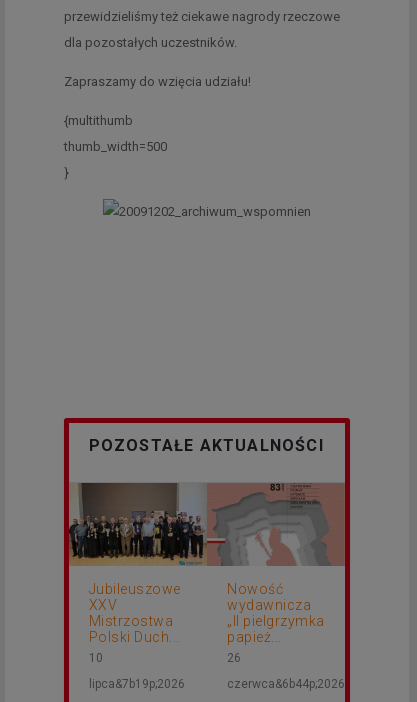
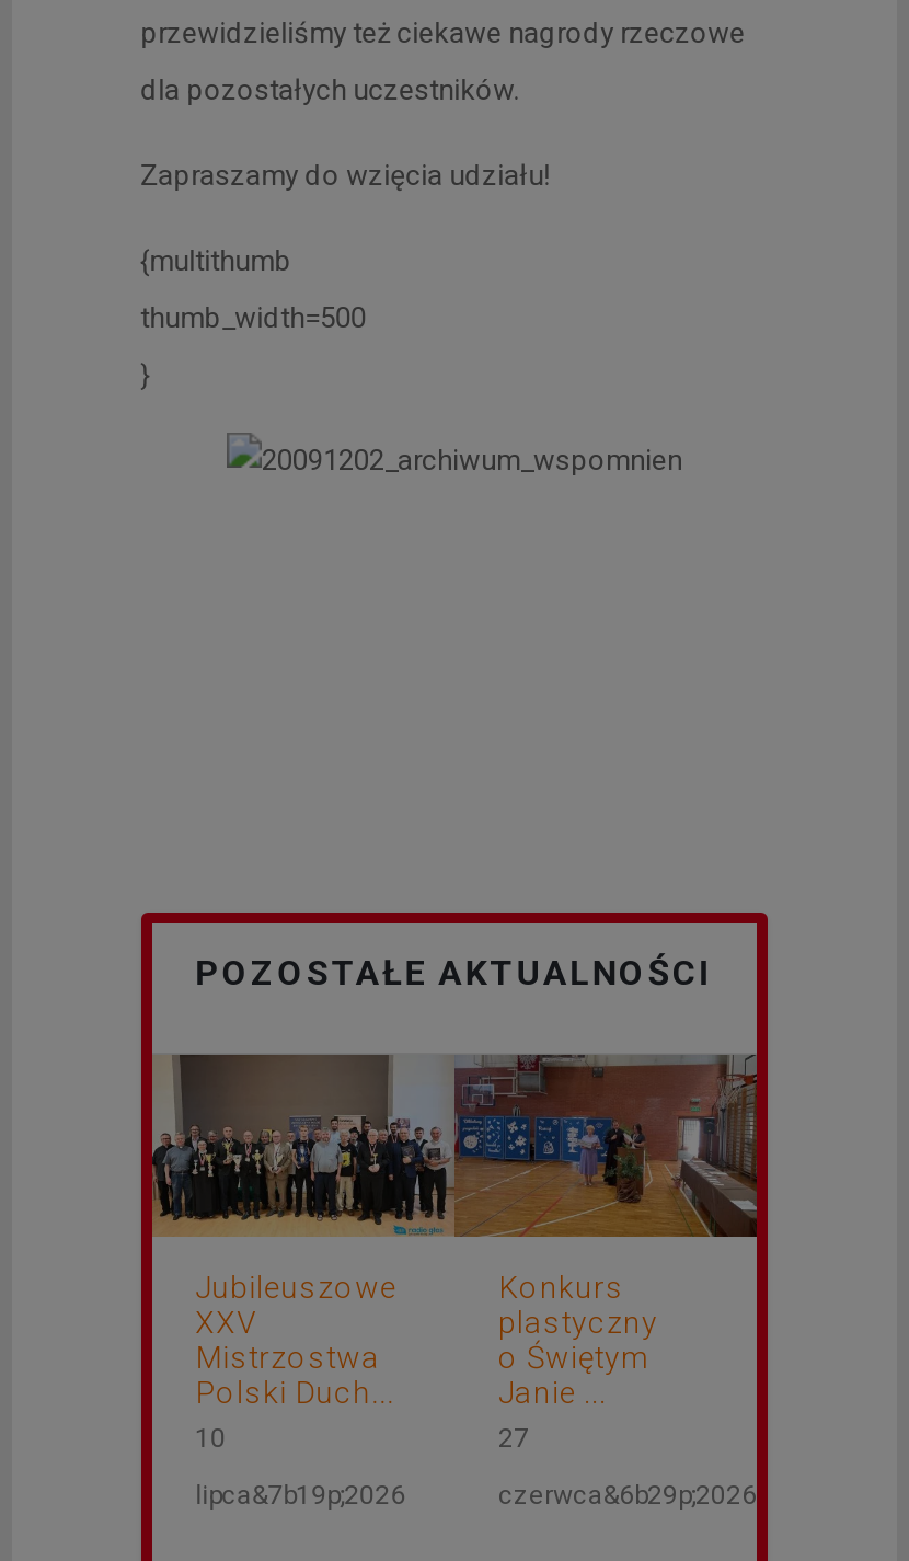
[207,482,346,665] [image] | Nowość | wydawnicza | „II pielgrzymka | papież... | 26 -> [452,1053,759,1453] [image] | Konkurs | plastyczny | o Świętym | Janie ... | 27
[227,677,345,691] czerwca&6b44p;2026 -> [498,1479,757,1510] czerwca&6b29p;2026

